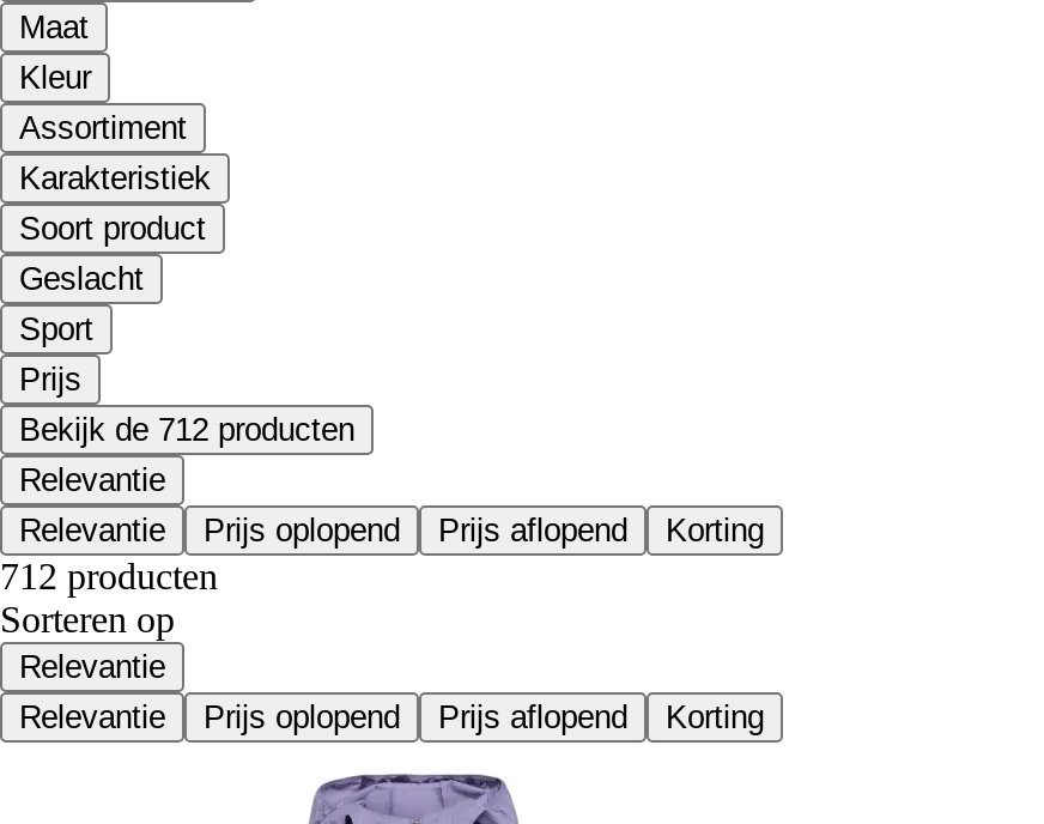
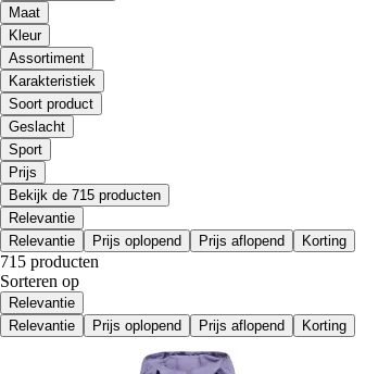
[19,412,354,448] Bekijk de 712 producten -> [9,187,161,203] Bekijk de 715 producten
[0,555,218,596] 712 producten -> [0,252,99,271] 715 producten

